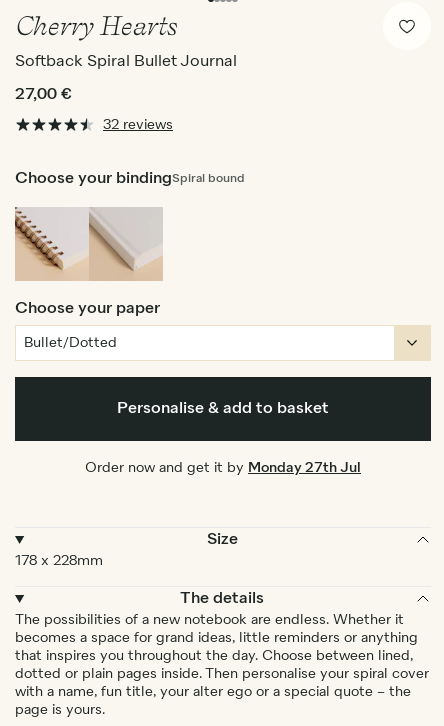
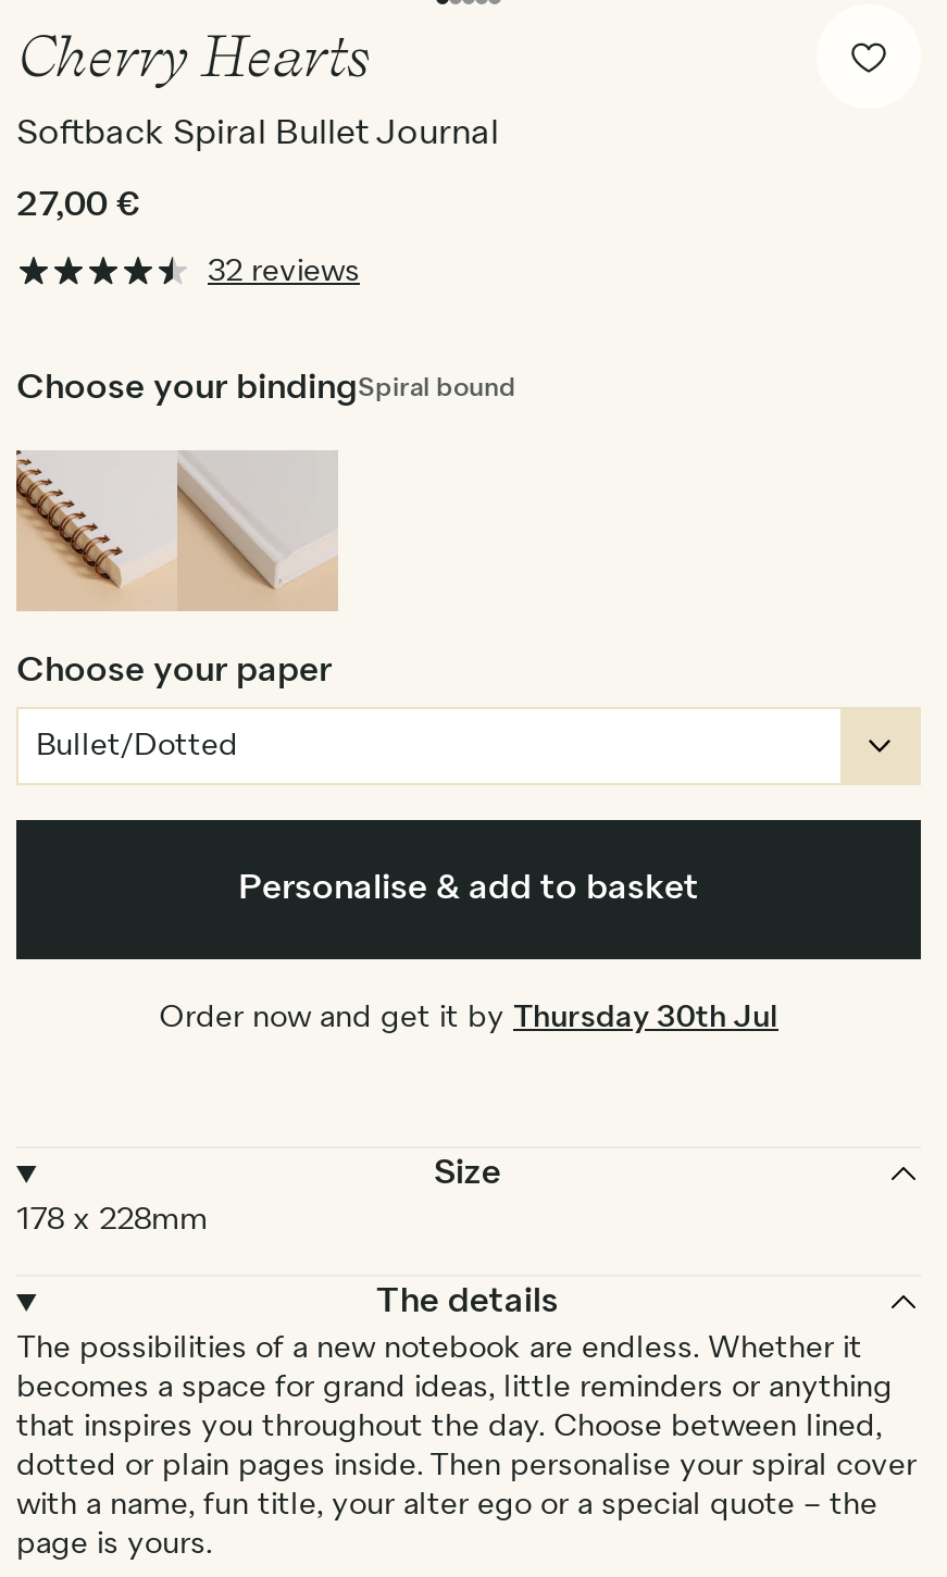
[85,461,361,475] Order now and get it by Monday 27th Jul -> [159,1003,778,1033] Order now and get it by Thursday 30th Jul

